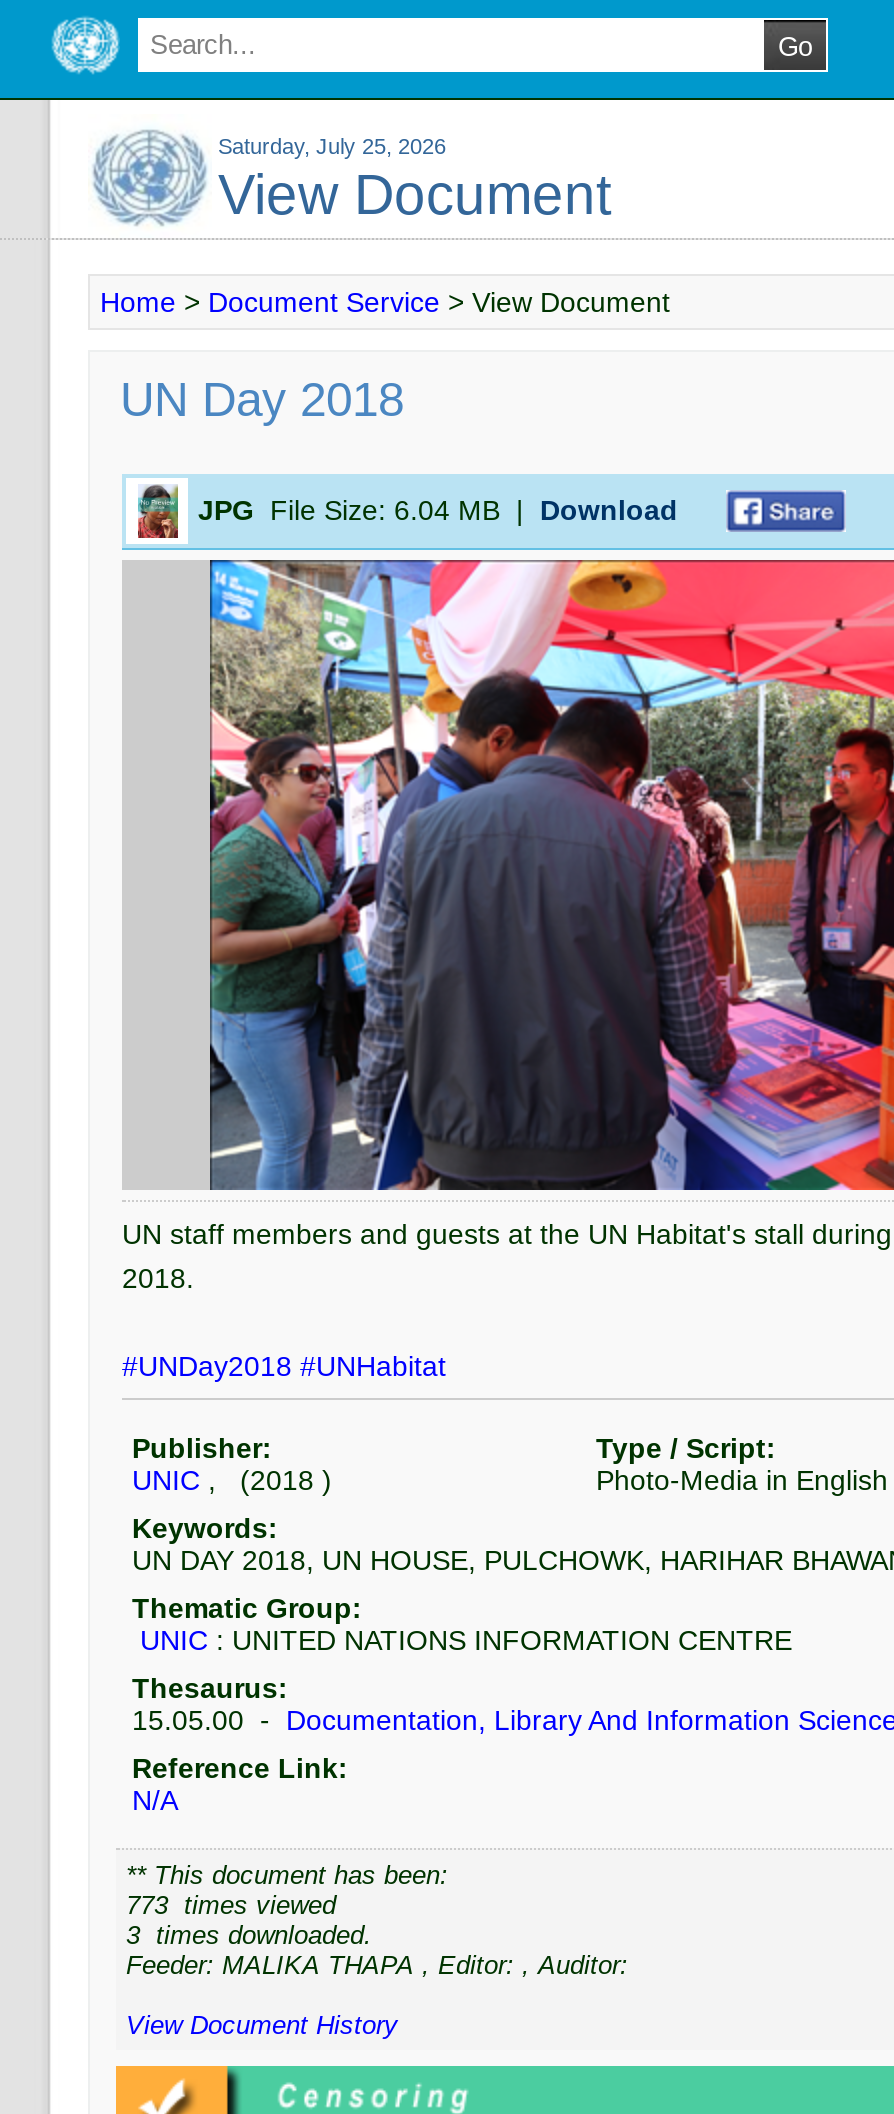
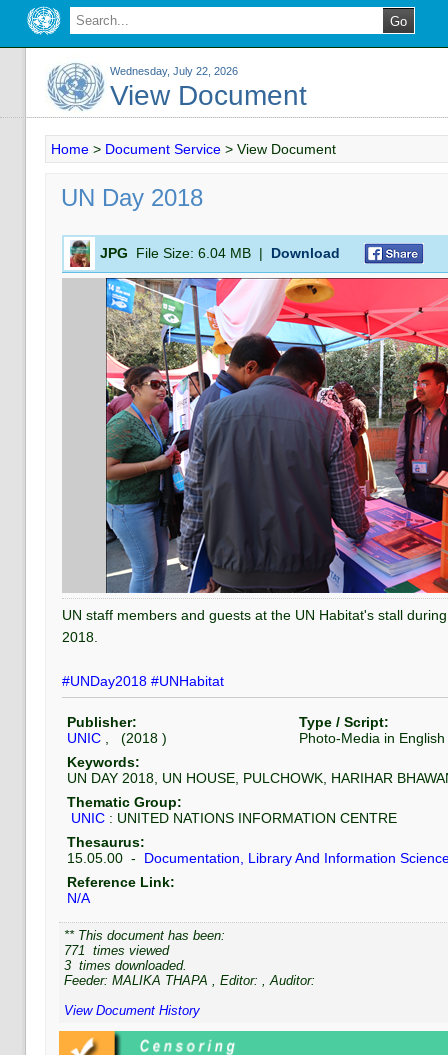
[218,134,446,158] Saturday, July 25, 2026 -> [110,65,238,77] Wednesday, July 22, 2026
[126,1890,336,1920] 773 times viewed -> [64,943,169,958] 771 times viewed

